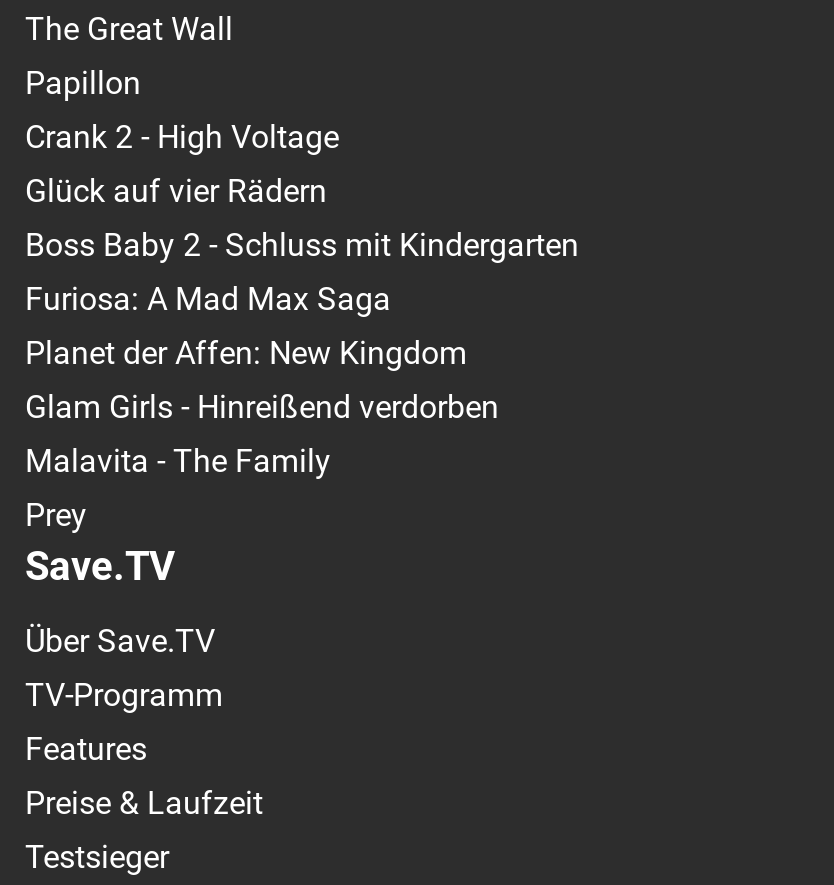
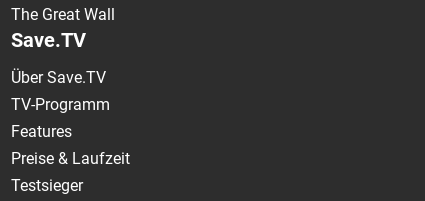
[25,63,579,533] Papillon | Crank 2 - High Voltage | Glück auf vier Rädern | Boss Baby 2 - Schluss mit Kindergarten | Furiosa: A Mad Max Saga | Planet der Affen: New Kingdom | Glam Girls - Hinreißend verdorben | Malavita - The Family | Prey -> none

